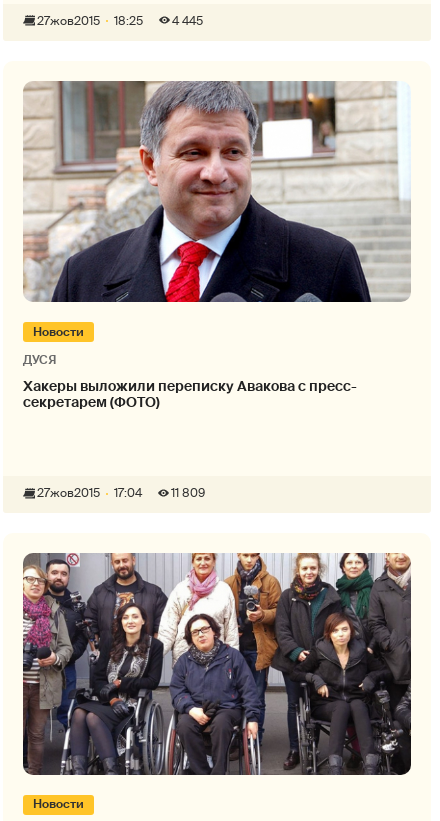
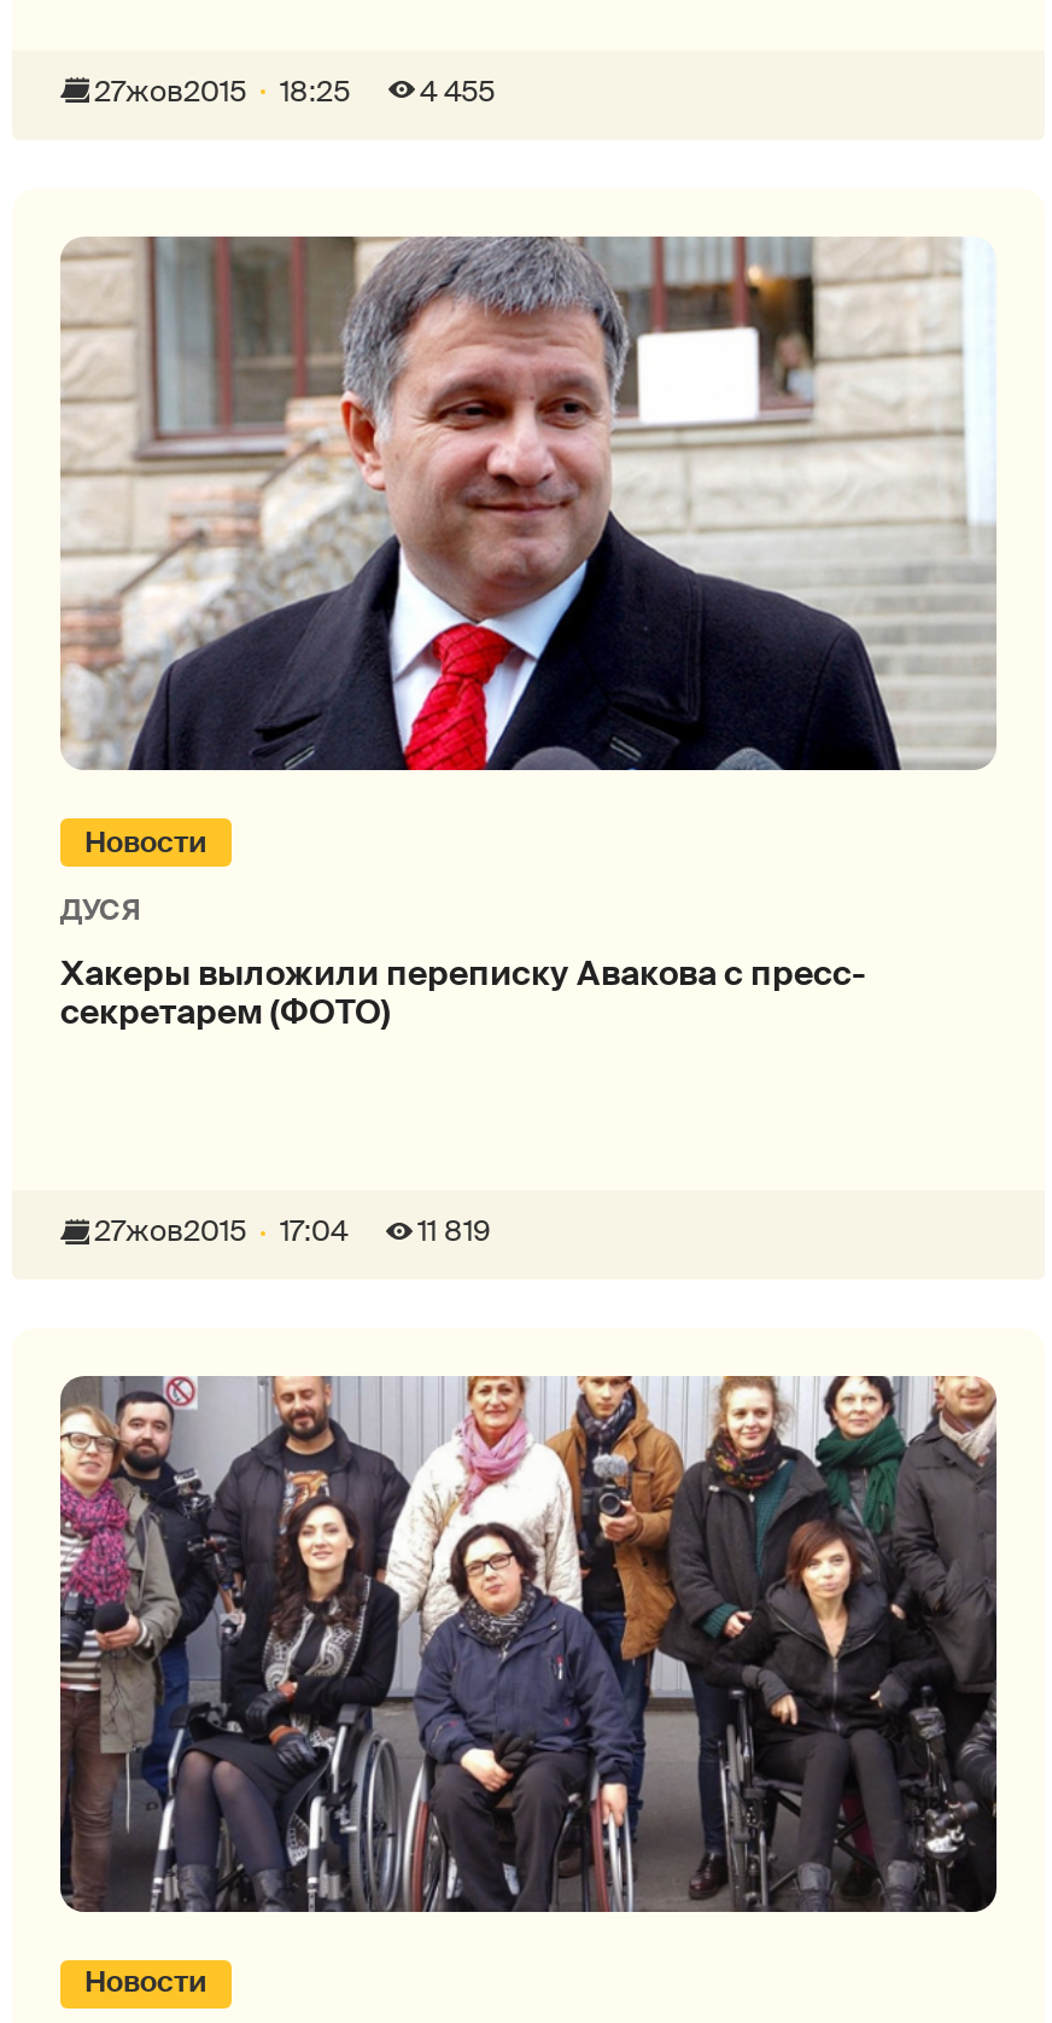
[172,13,203,29] 4 445 -> [420,72,495,111] 4 455
[37,485,205,501] 27жов2015 17:04 11 809 -> [94,1213,490,1251] 27жов2015 17:04 11 819

